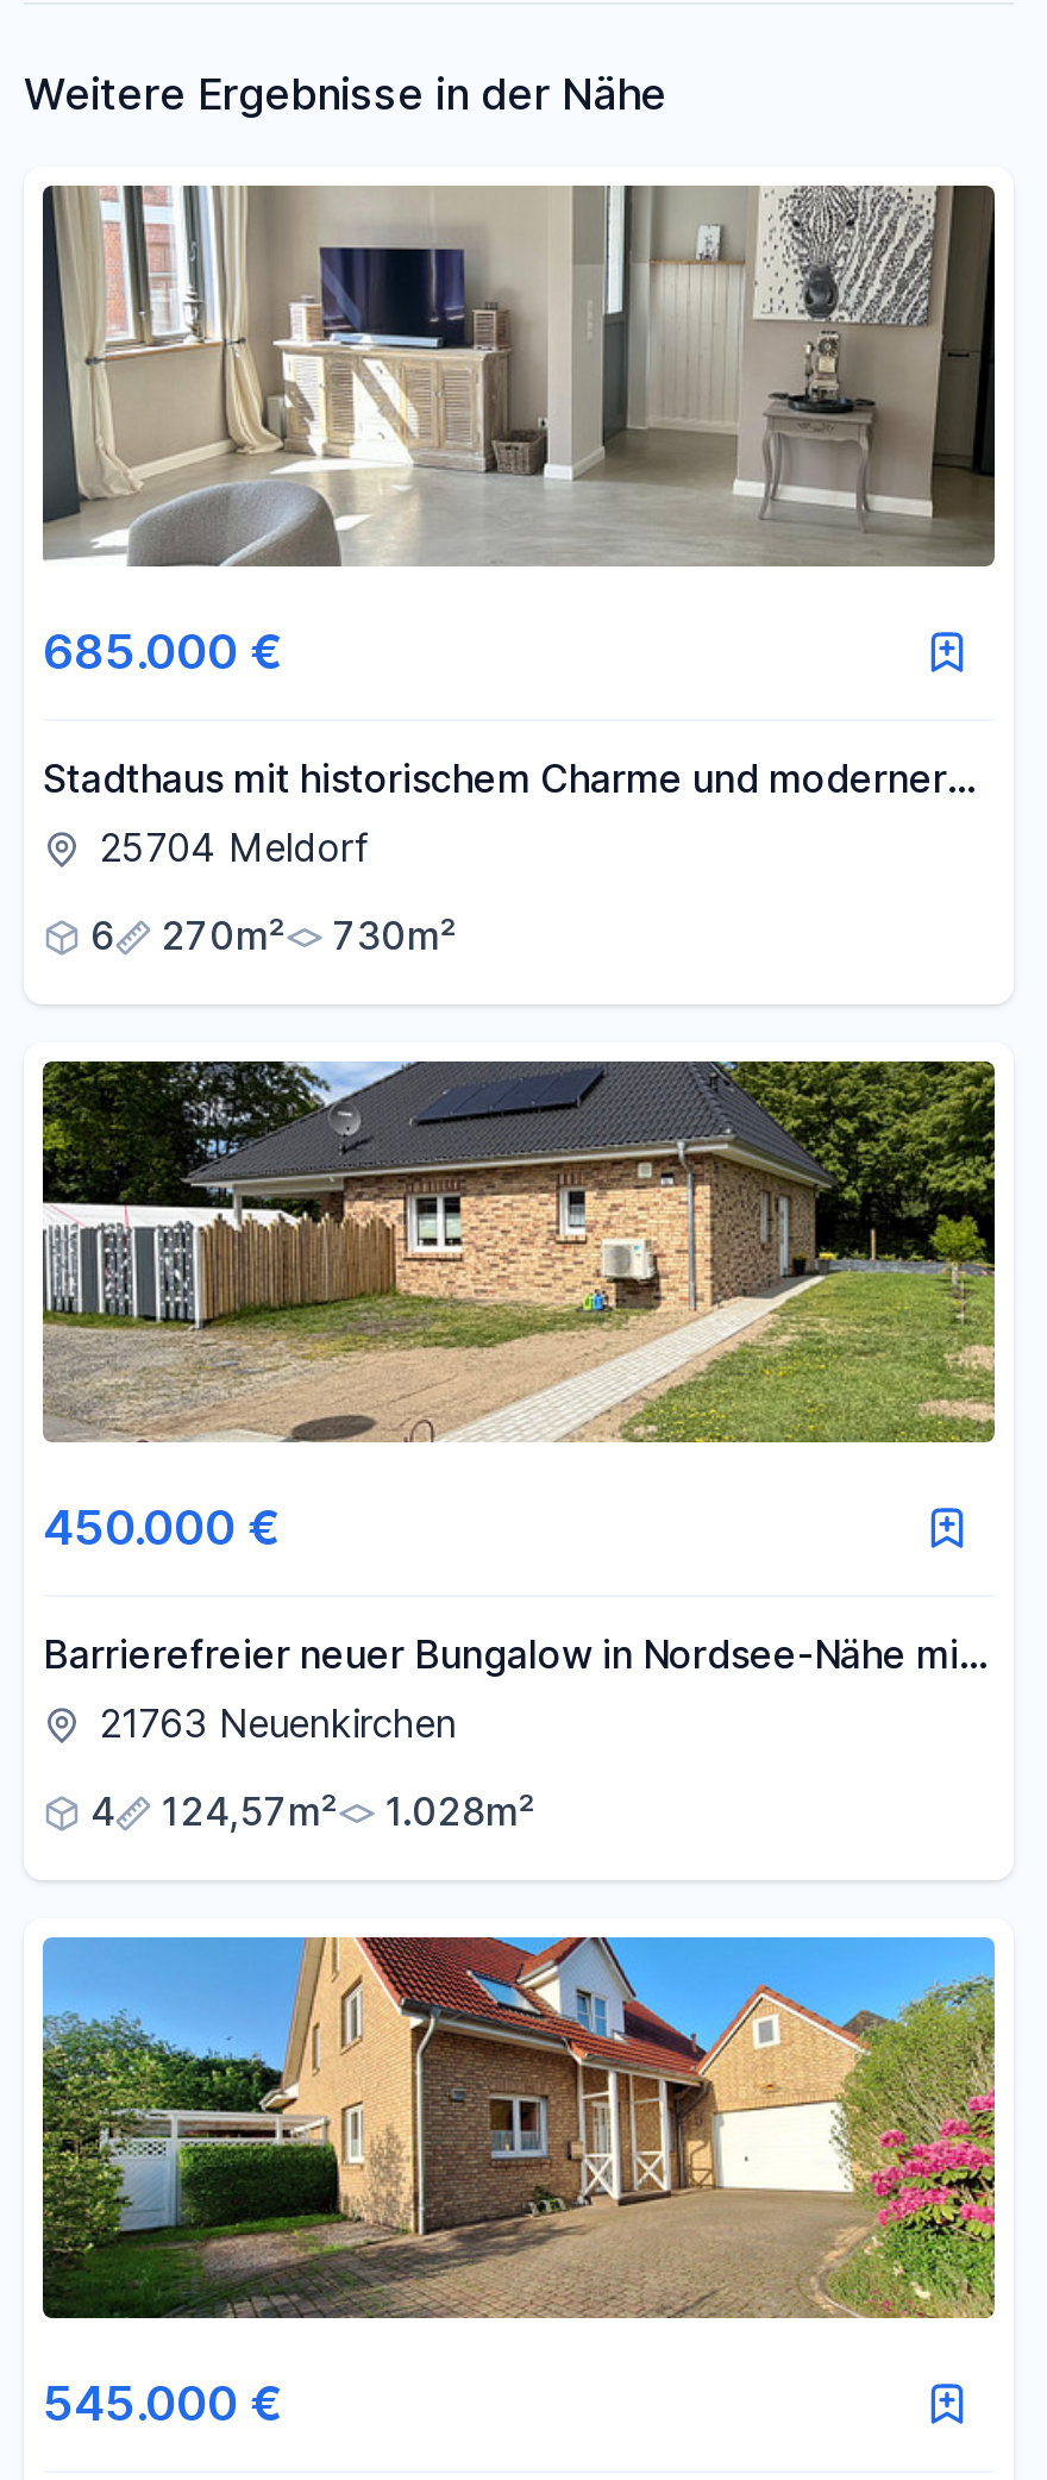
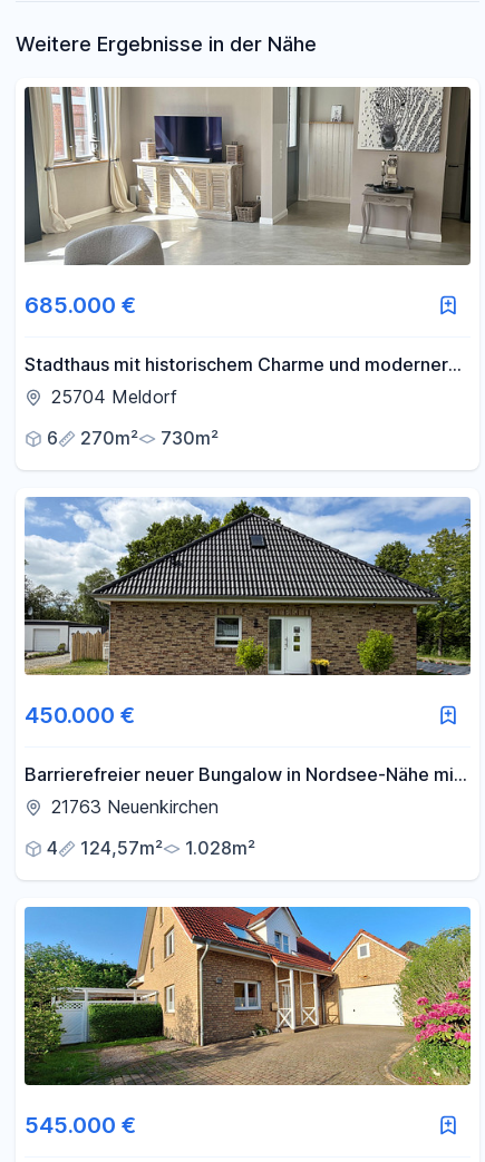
[40,1059,997,1445] [image] -> [25,496,472,676] [image]

